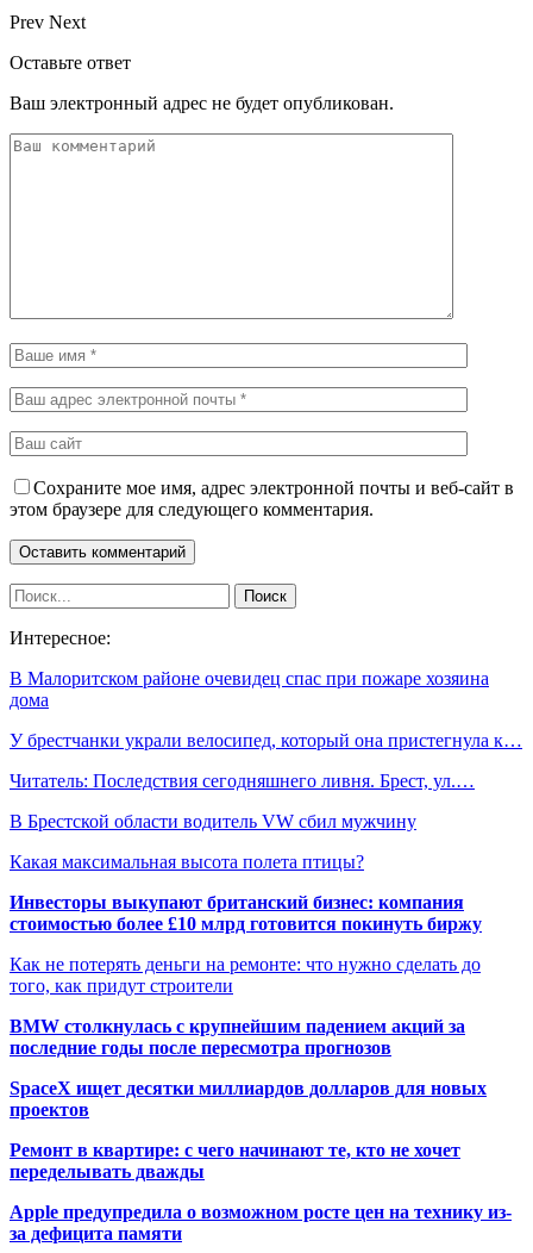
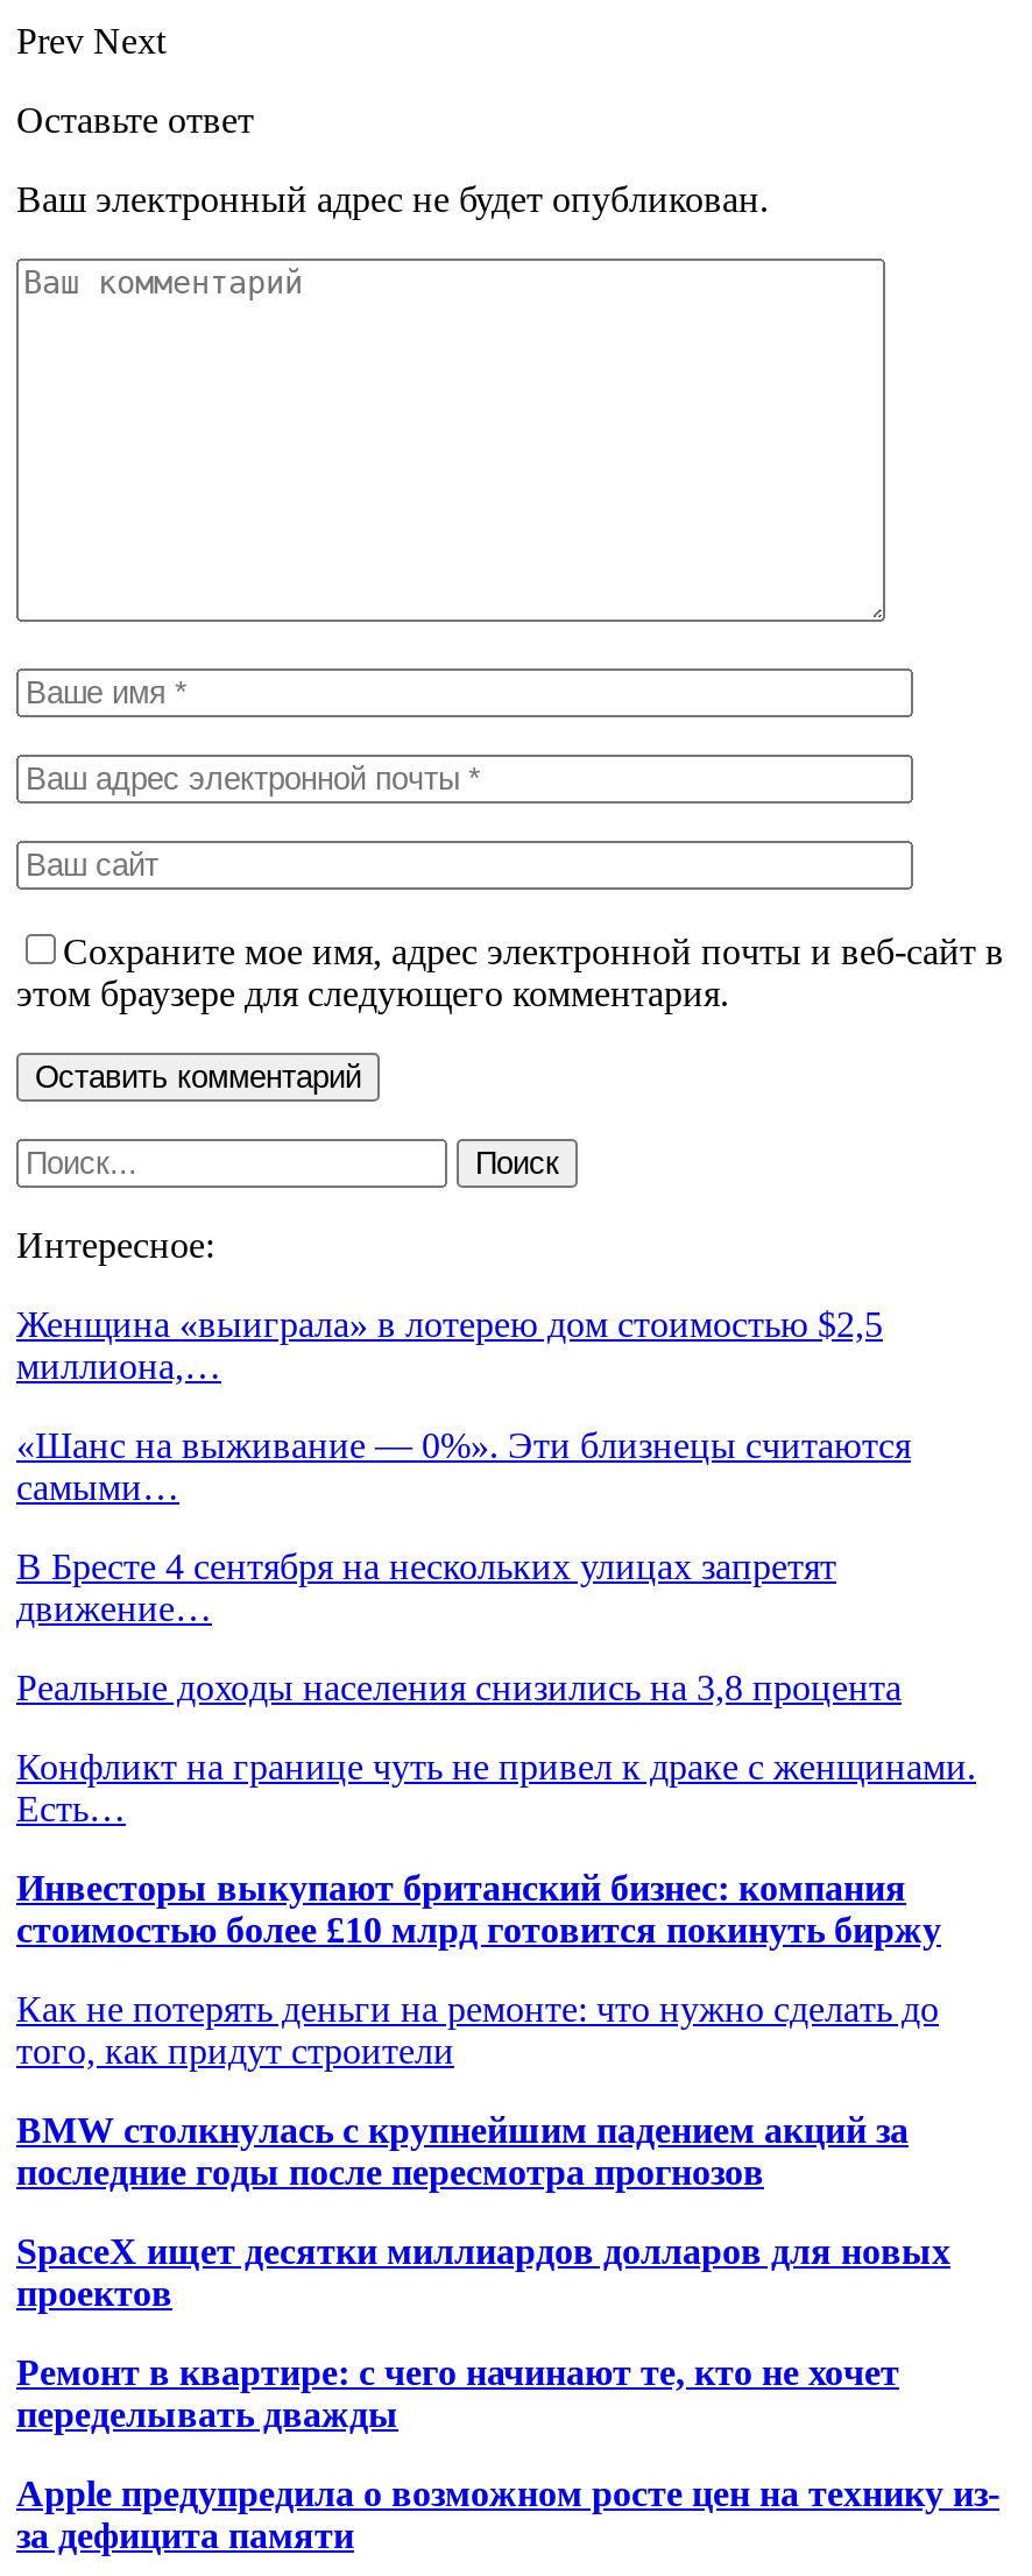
[10,668,489,710] В Малоритском районе очевидец спас при пожаре хозяина | дома -> [16,1304,883,1385] Женщина «выиграла» в лотерею дом стоимостью $2,5 | миллиона,…
[10,730,522,750] У брестчанки украли велосипед, который она пристегнула к… -> [16,1425,911,1506] «Шанс на выживание — 0%». Эти близнецы считаются | самыми…
[10,770,475,791] Читатель: Последствия сегодняшнего ливня. Брест, ул.… -> [16,1546,836,1628] В Бресте 4 сентября на нескольких улицах запретят | движение…
[10,811,416,831] В Брестской области водитель VW сбил мужчину -> [16,1667,902,1707] Реальные доходы населения снизились на 3,8 процента
[10,851,364,872] Какая максимальная высота полета птицы? -> [16,1746,976,1828] Конфликт на границе чуть не привел к драке с женщинами. | Есть…

